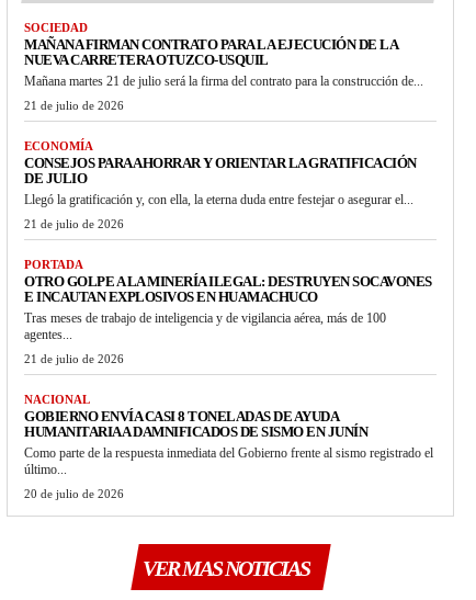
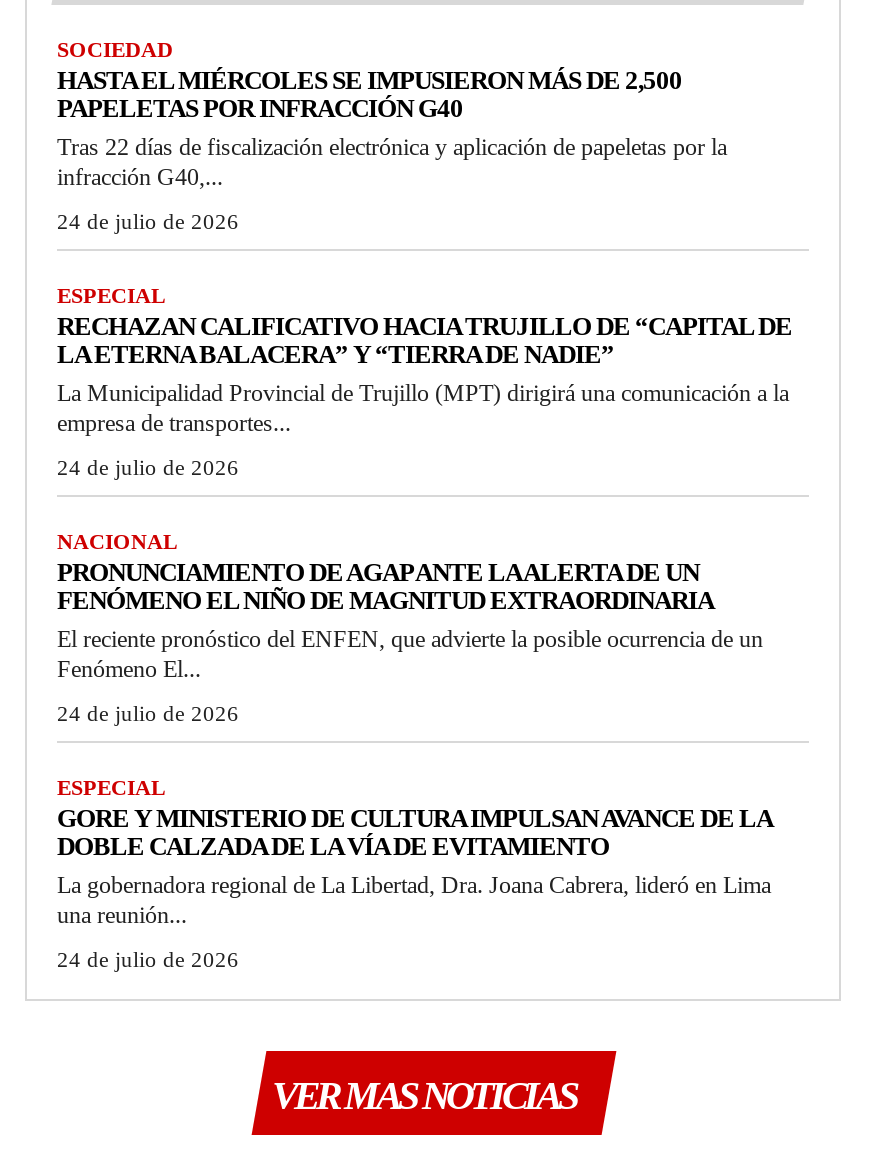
[24,36,432,365] MAÑANA FIRMAN CONTRATO PARA LA EJECUCIÓN DE LA | NUEVA CARRETERA OTUZCO-USQUIL | Mañana martes 21 de julio será la firma del contrato para la construcción de... | 21 de julio de 2026 | ECONOMÍA | CONSEJOS PARA AHORRAR Y ORIENTAR LA GRATIFICACIÓN | DE JULIO | Llegó la gratificación y, con ella, la eterna duda entre festejar o asegurar el... | 21 de julio de 2026 | PORTADA | OTRO GOLPE A LA MINERÍA ILEGAL: DESTRUYEN SOCAVONES | E INCAUTAN EXPLOSIVOS EN HUAMACHUCO | Tras meses de trabajo de inteligencia y de vigilancia aérea, más de 100 | agentes... | 21 de julio de 2026 -> [57,65,792,479] HASTA EL MIÉRCOLES SE IMPUSIERON MÁS DE 2,500 | PAPELETAS POR INFRACCIÓN G40 | Tras 22 días de fiscalización electrónica y aplicación de papeletas por la | infracción G40,... | 24 de julio de 2026 | ESPECIAL | RECHAZAN CALIFICATIVO HACIA TRUJILLO DE “CAPITAL DE | LA ETERNA BALACERA” Y “TIERRA DE NADIE” | La Municipalidad Provincial de Trujillo (MPT) dirigirá una comunicación a la | empresa de transportes... | 24 de julio de 2026
moved [24,392,90,406] -> [57,529,177,553]: NACIONAL
[24,408,433,500] GOBIERNO ENVÍA CASI 8 TONELADAS DE AYUDA | HUMANITARIA A DAMNIFICADOS DE SISMO EN JUNÍN | Como parte de la respuesta inmediata del Gobierno frente al sismo registrado el | último... | 20 de julio de 2026 -> [57,557,773,971] PRONUNCIAMIENTO DE AGAP ANTE LA ALERTA DE UN | FENÓMENO EL NIÑO DE MAGNITUD EXTRAORDINARIA | El reciente pronóstico del ENFEN, que advierte la posible ocurrencia de un | Fenómeno El... | 24 de julio de 2026 | ESPECIAL | GORE Y MINISTERIO DE CULTURA IMPULSAN AVANCE DE LA | DOBLE CALZADA DE LA VÍA DE EVITAMIENTO | La gobernadora regional de La Libertad, Dra. Joana Cabrera, lideró en Lima | una reunión... | 24 de julio de 2026

